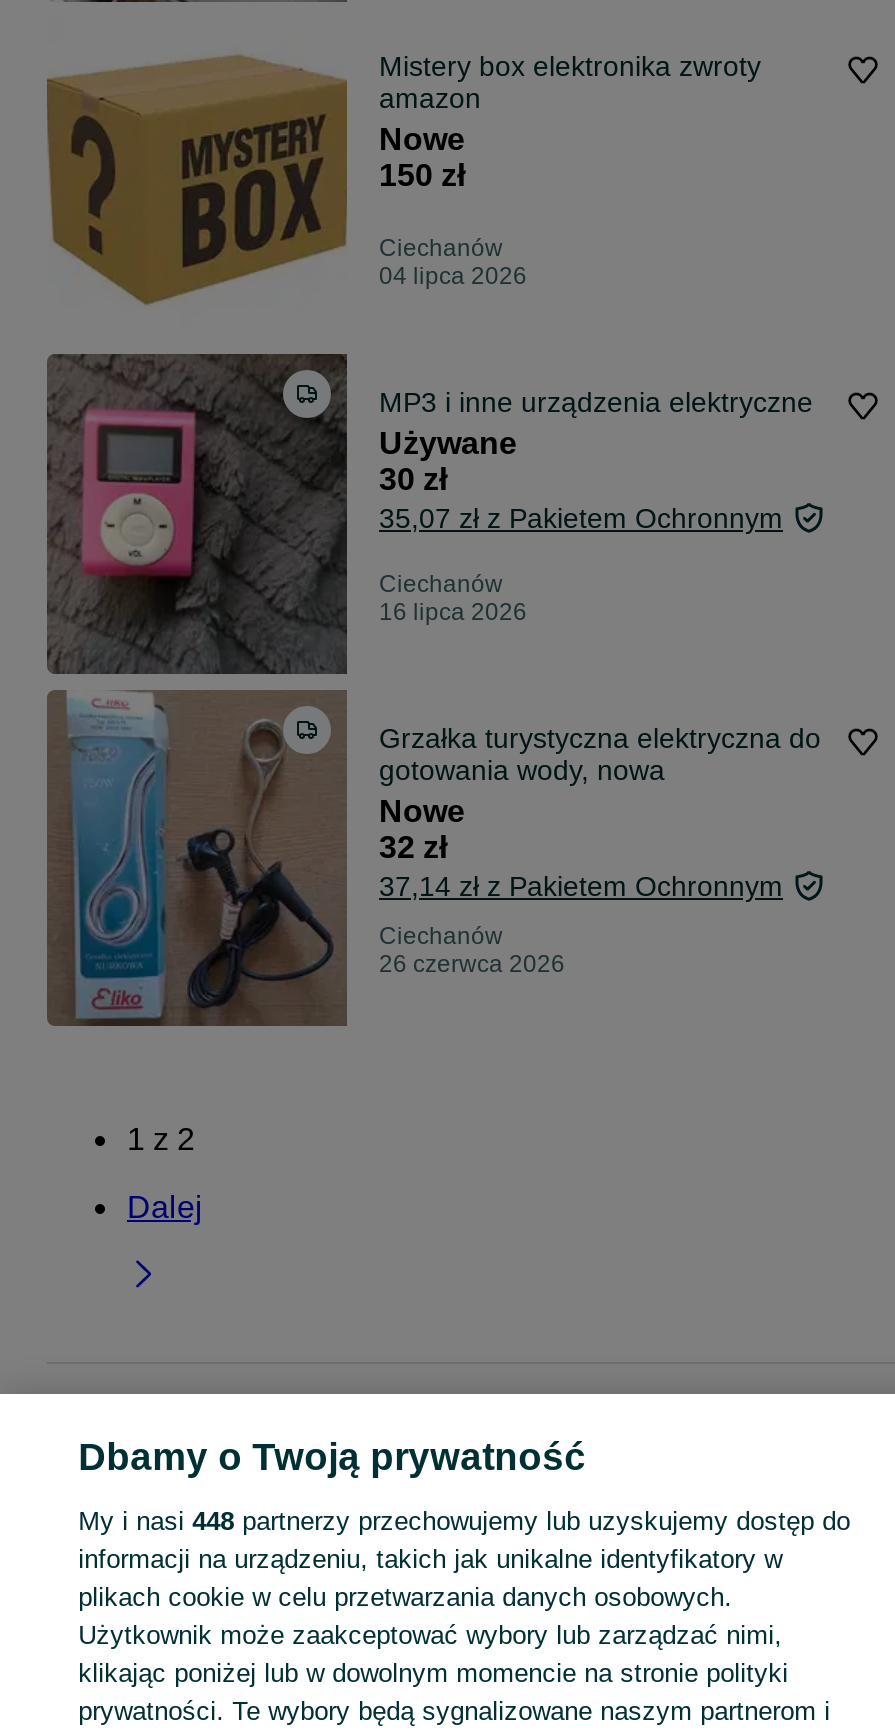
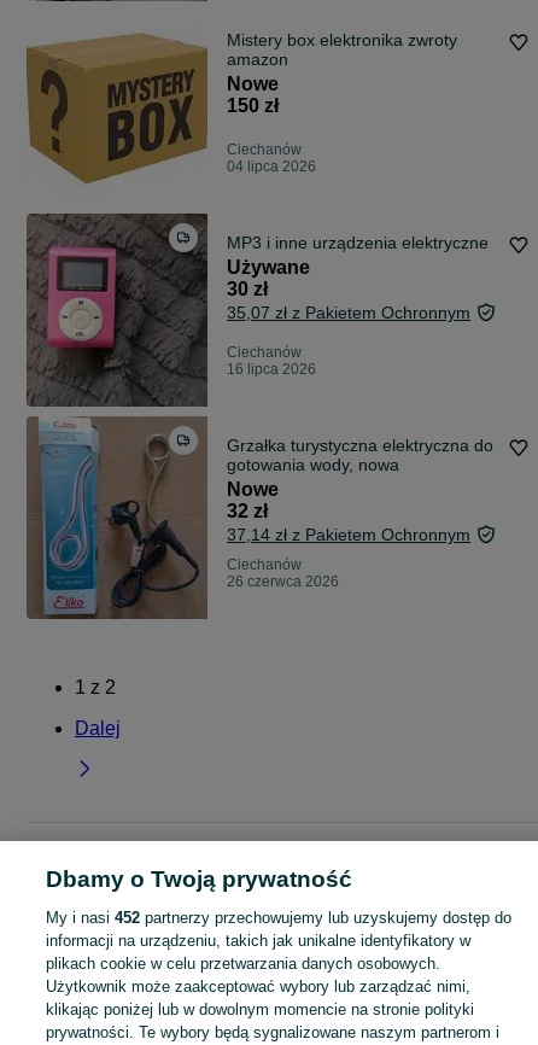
[78,1506,850,1536] My i nasi 448 partnerzy przechowujemy lub uzyskujemy dostęp do -> [45,909,511,927] My i nasi 452 partnerzy przechowujemy lub uzyskujemy dostęp do

